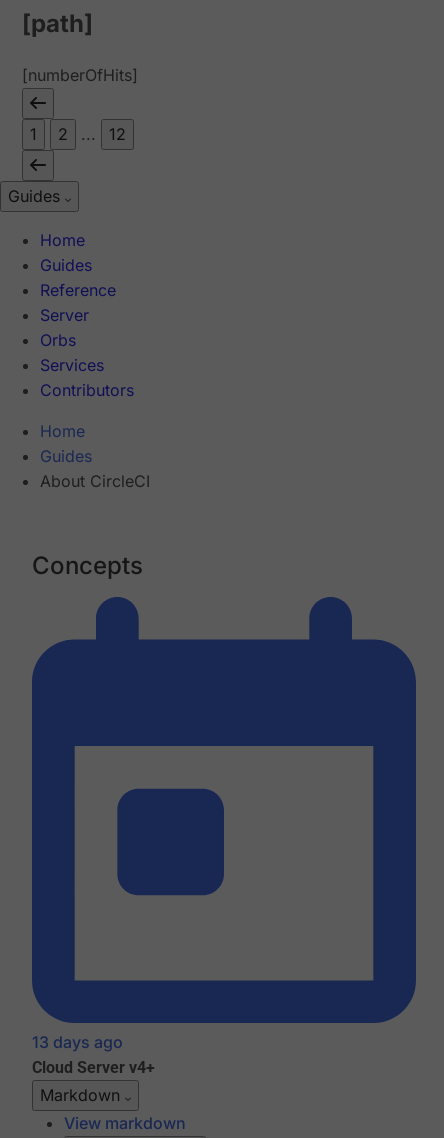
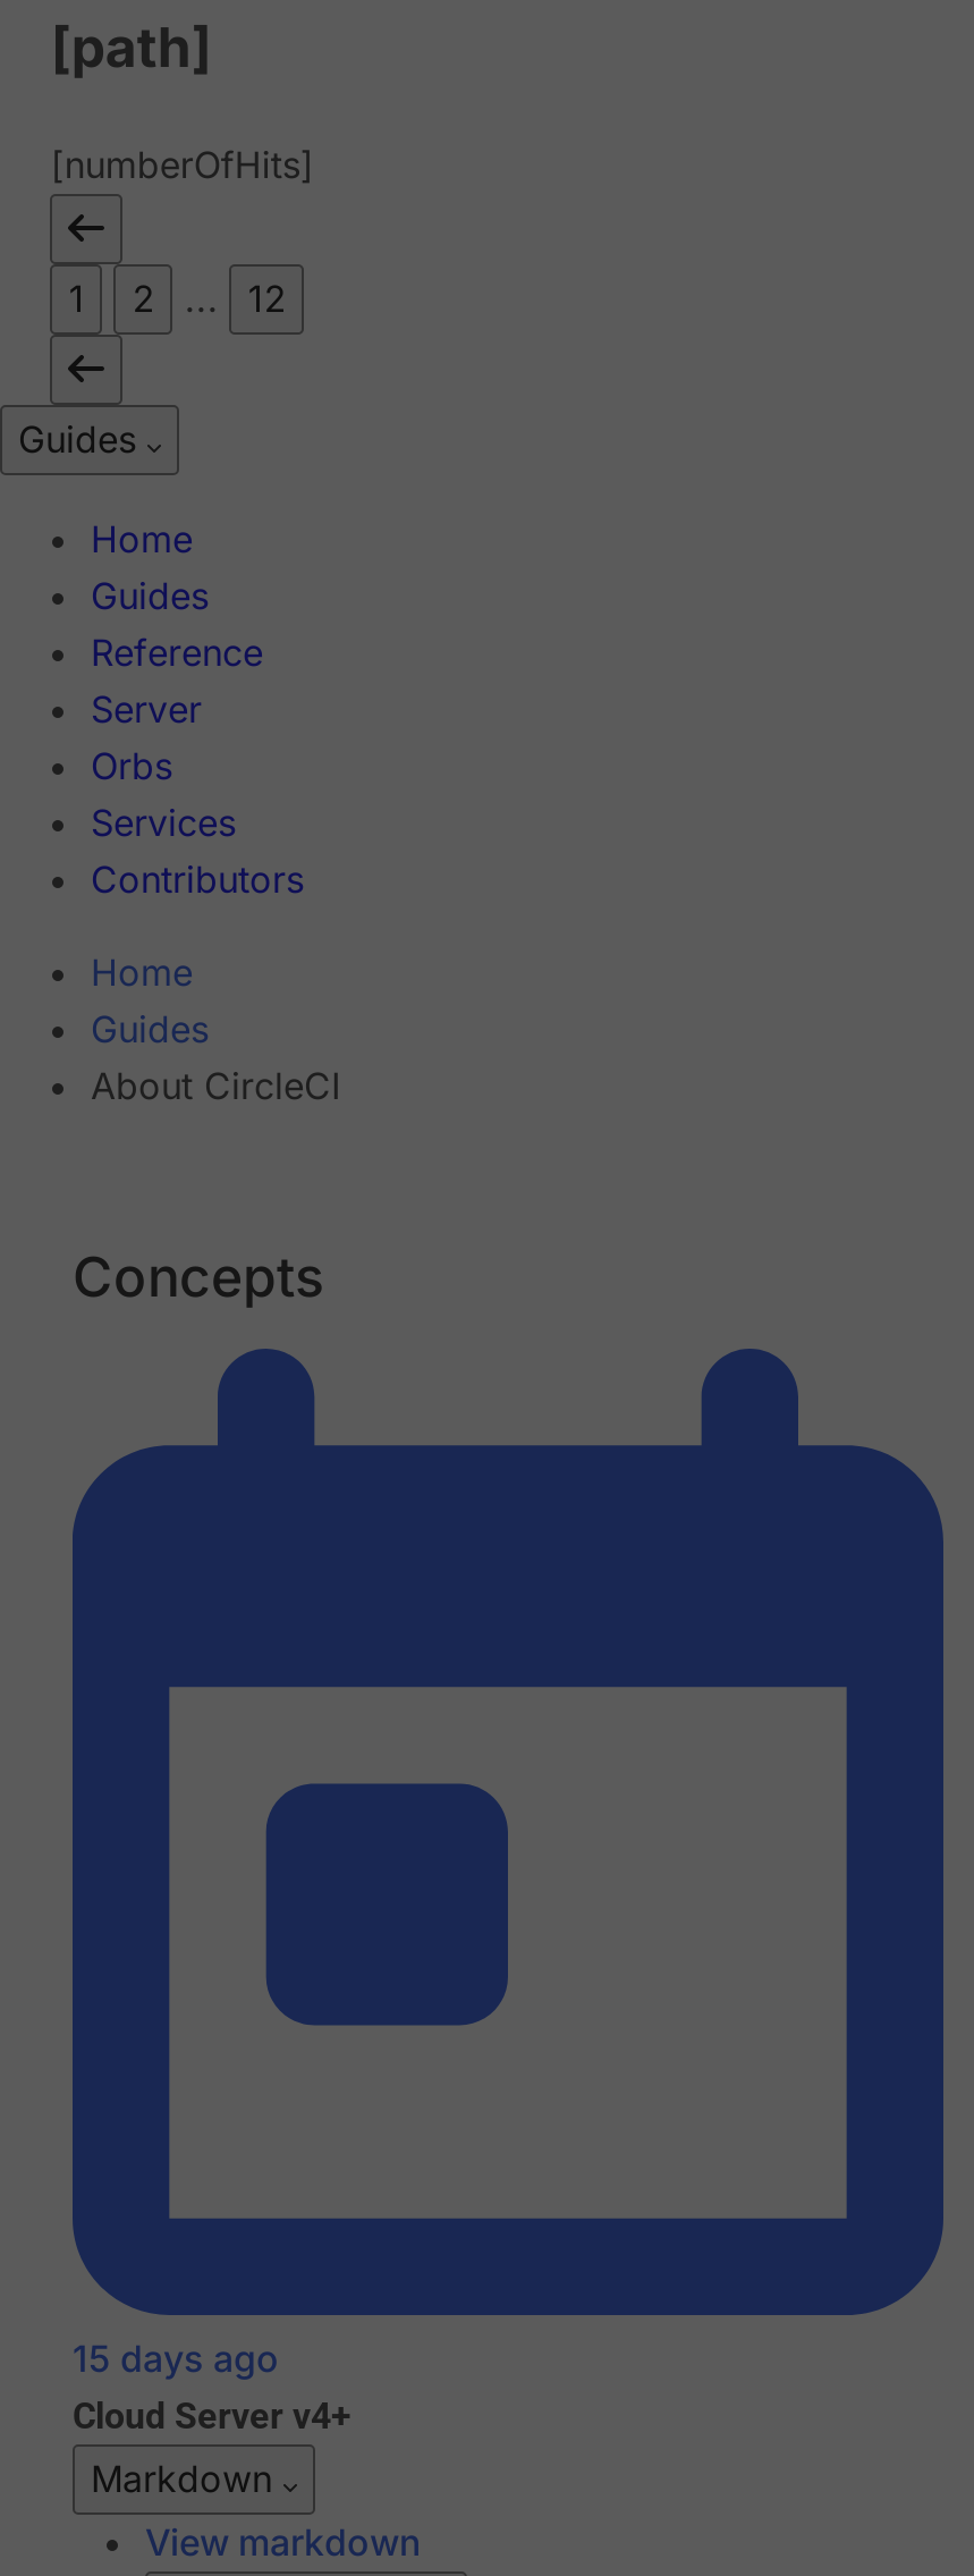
[32,1032,123,1052] 13 days ago -> [73,2337,279,2382] 15 days ago

